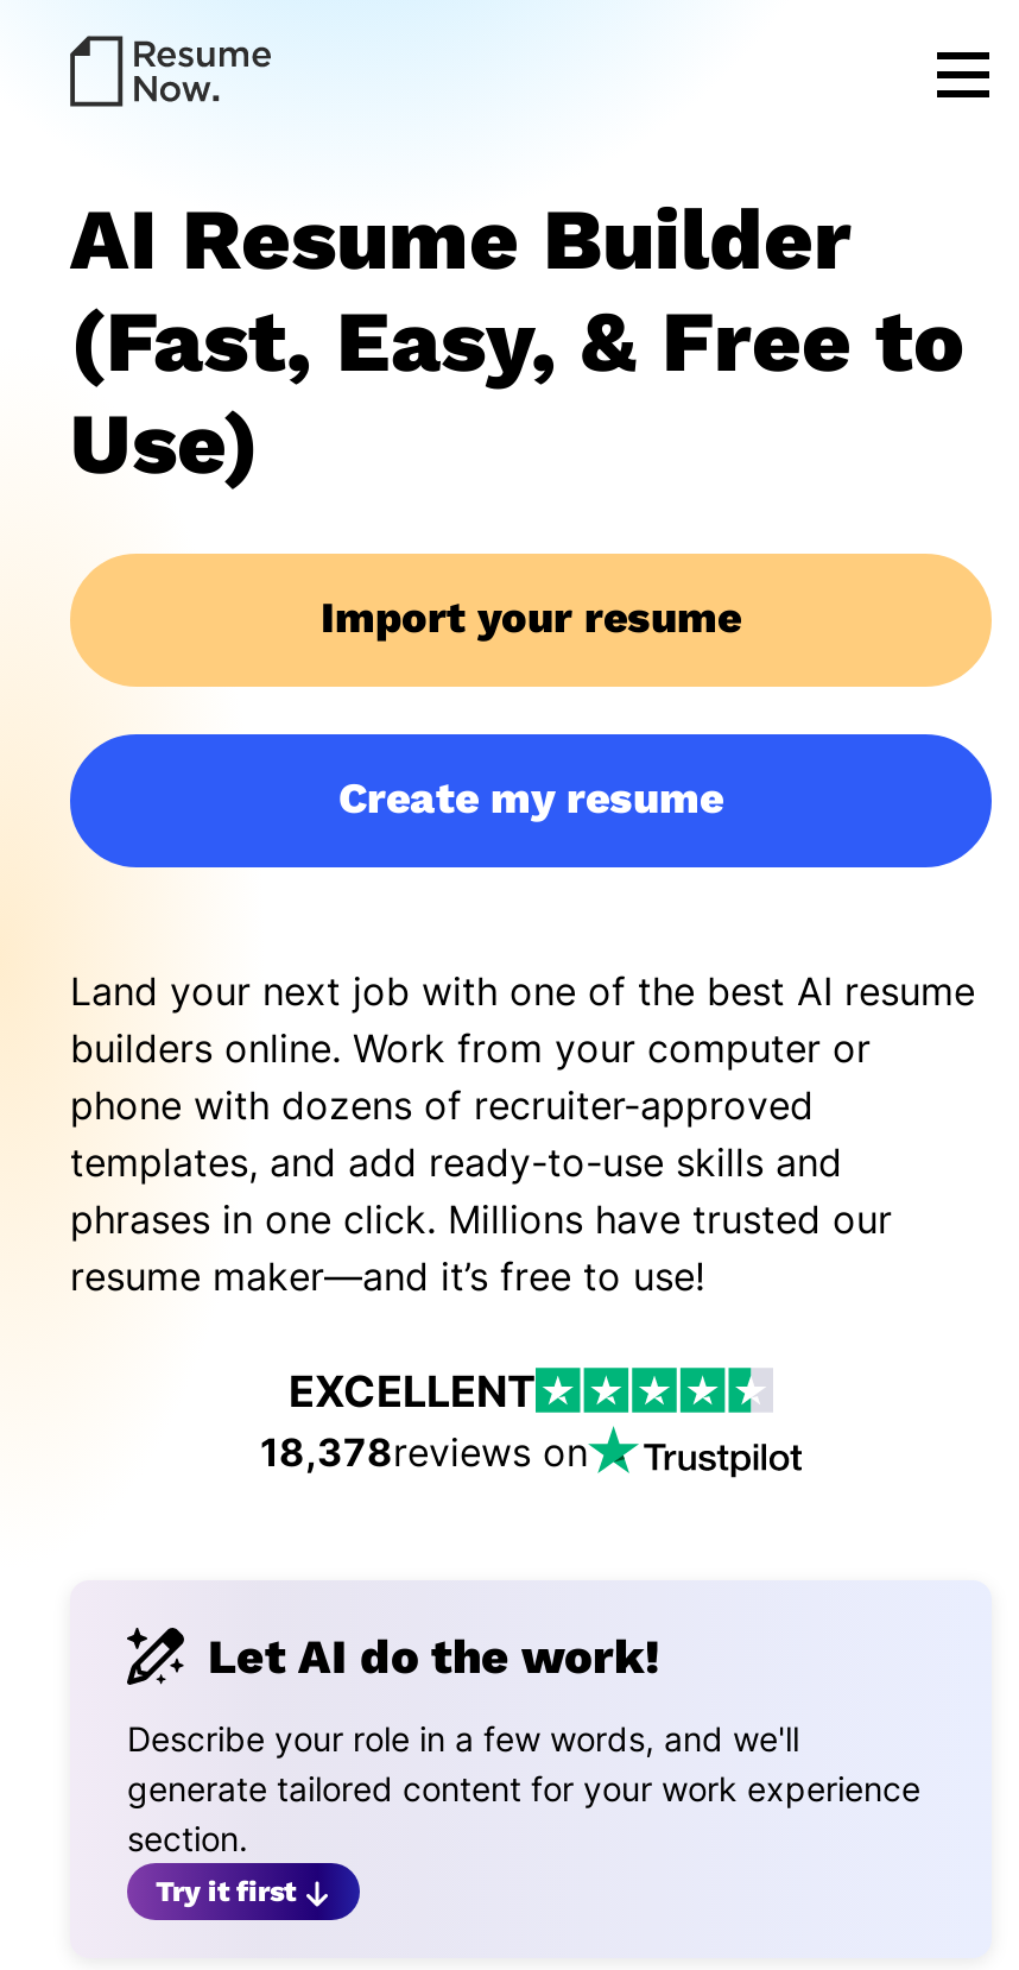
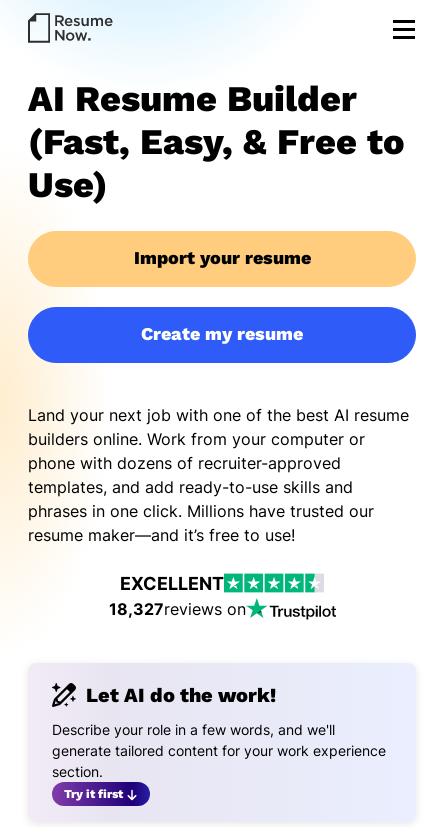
[260,1428,588,1476] 18,378reviews on -> [108,599,245,619] 18,327reviews on

